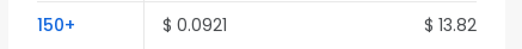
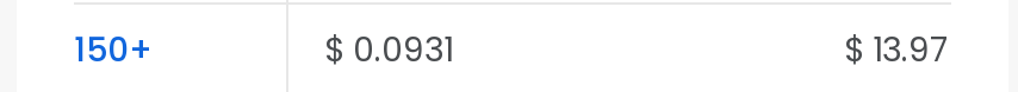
[162,13,227,37] $ 0.0921 -> [324,26,453,73] $ 0.0931
[424,13,477,37] $ 13.82 -> [844,26,951,73] $ 13.97

